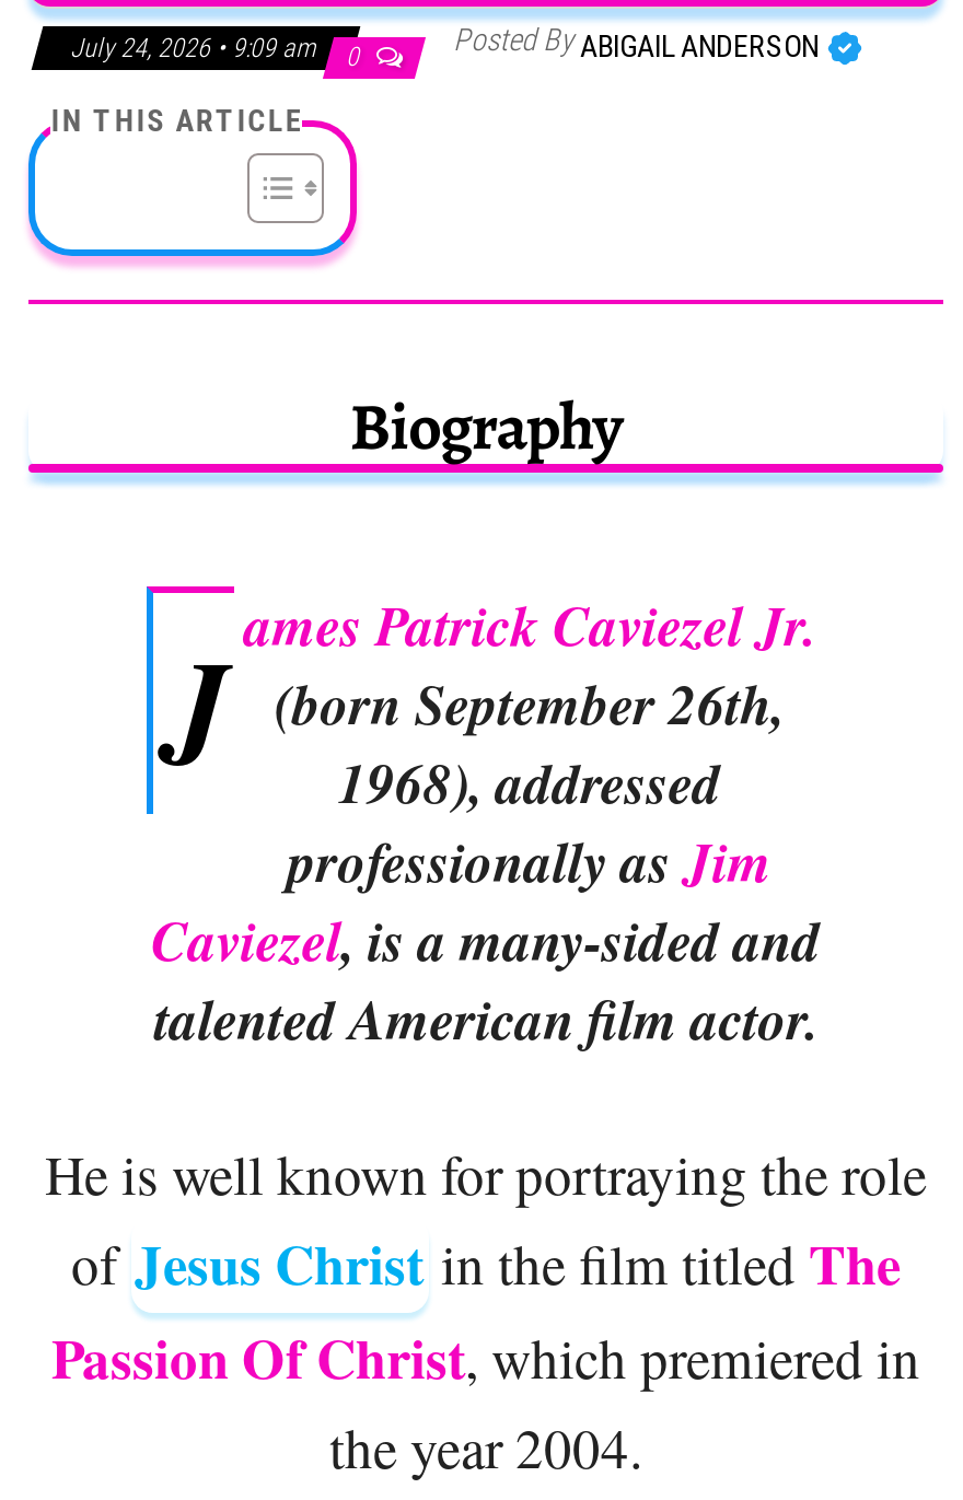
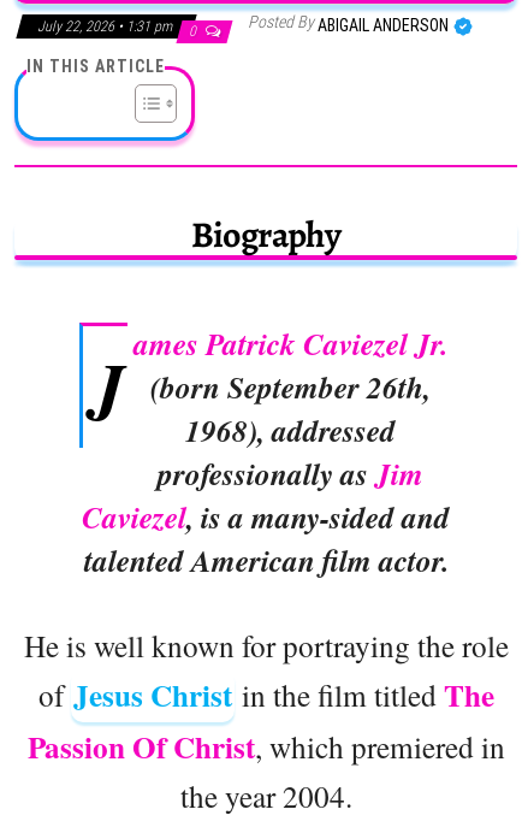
[70,33,366,72] July 24, 2026 • 9:09 am 0 -> [37,18,200,40] July 22, 2026 • 1:31 pm 0

